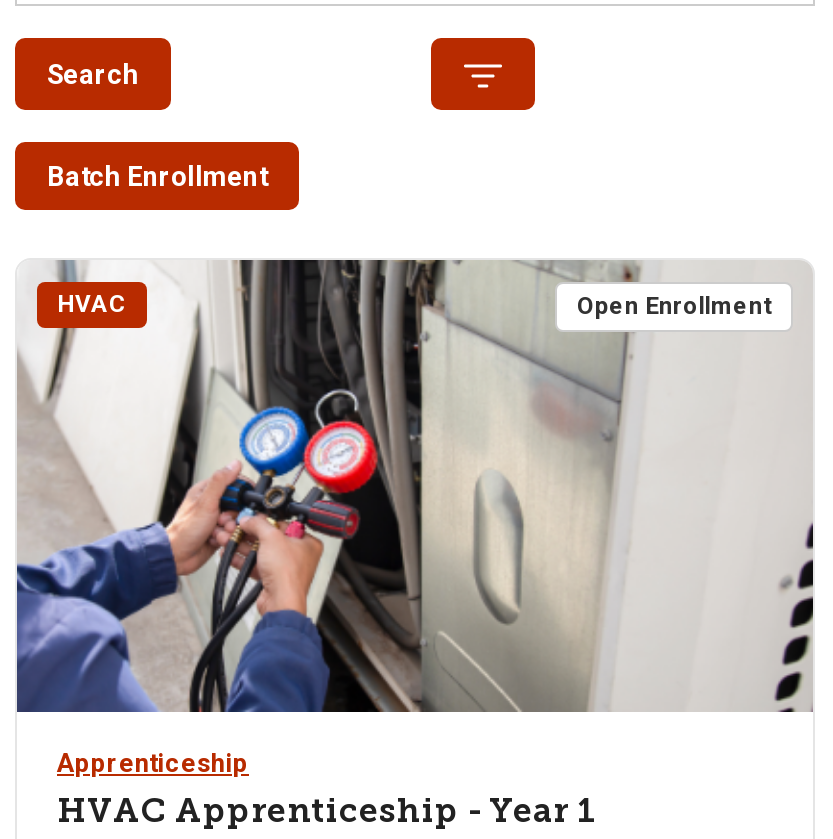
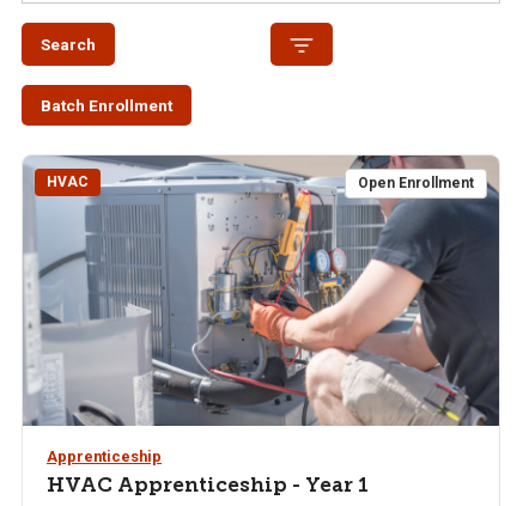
[17,258,813,714] [image] -> [23,154,500,427] [image]

